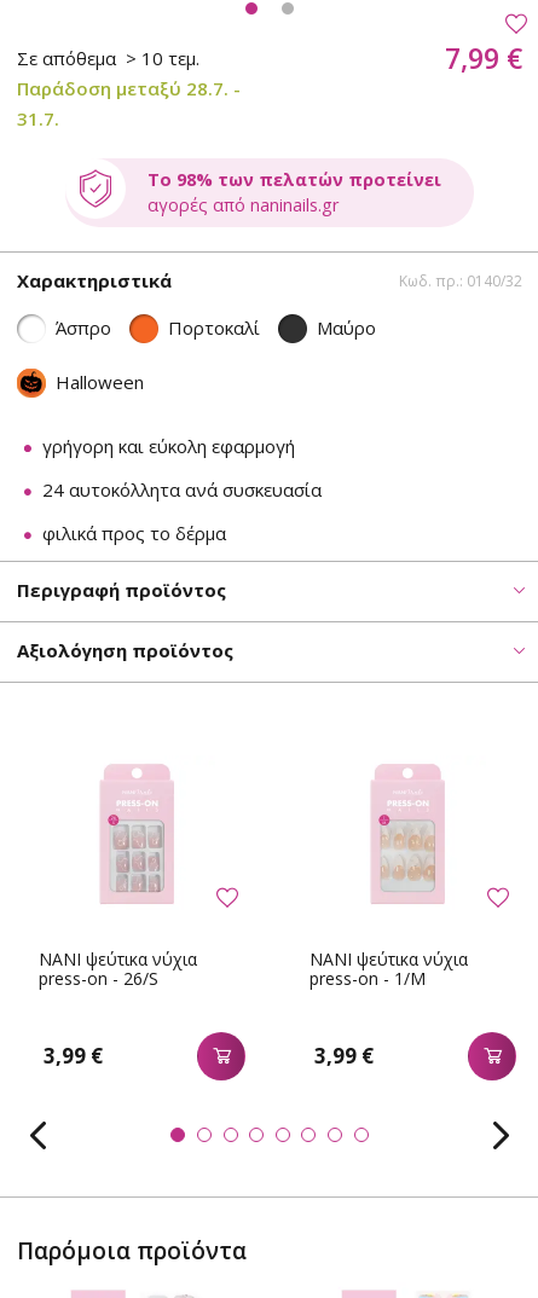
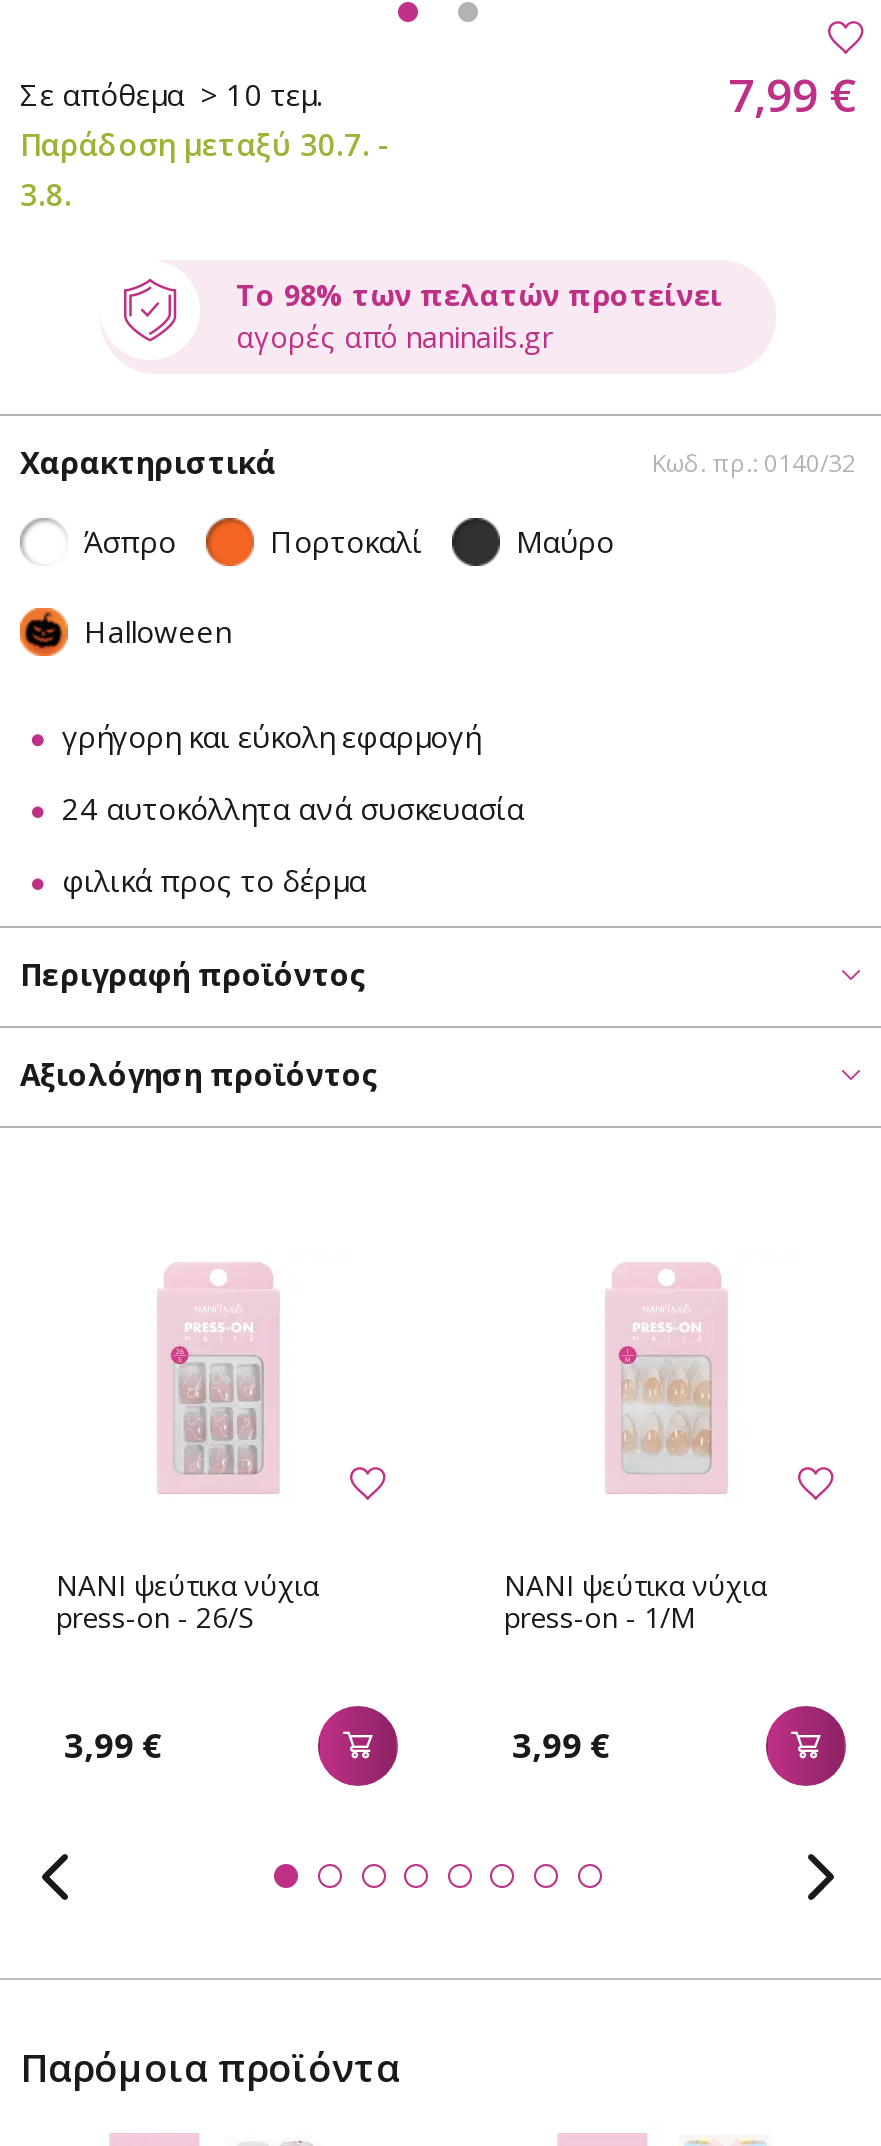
[17,76,241,101] Παράδοση μεταξύ 28.7. - -> [20,124,390,164] Παράδοση μεταξύ 30.7. -
[17,107,59,131] 31.7. -> [20,174,72,214] 3.8.

